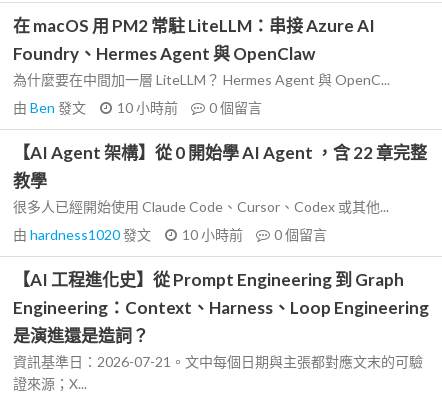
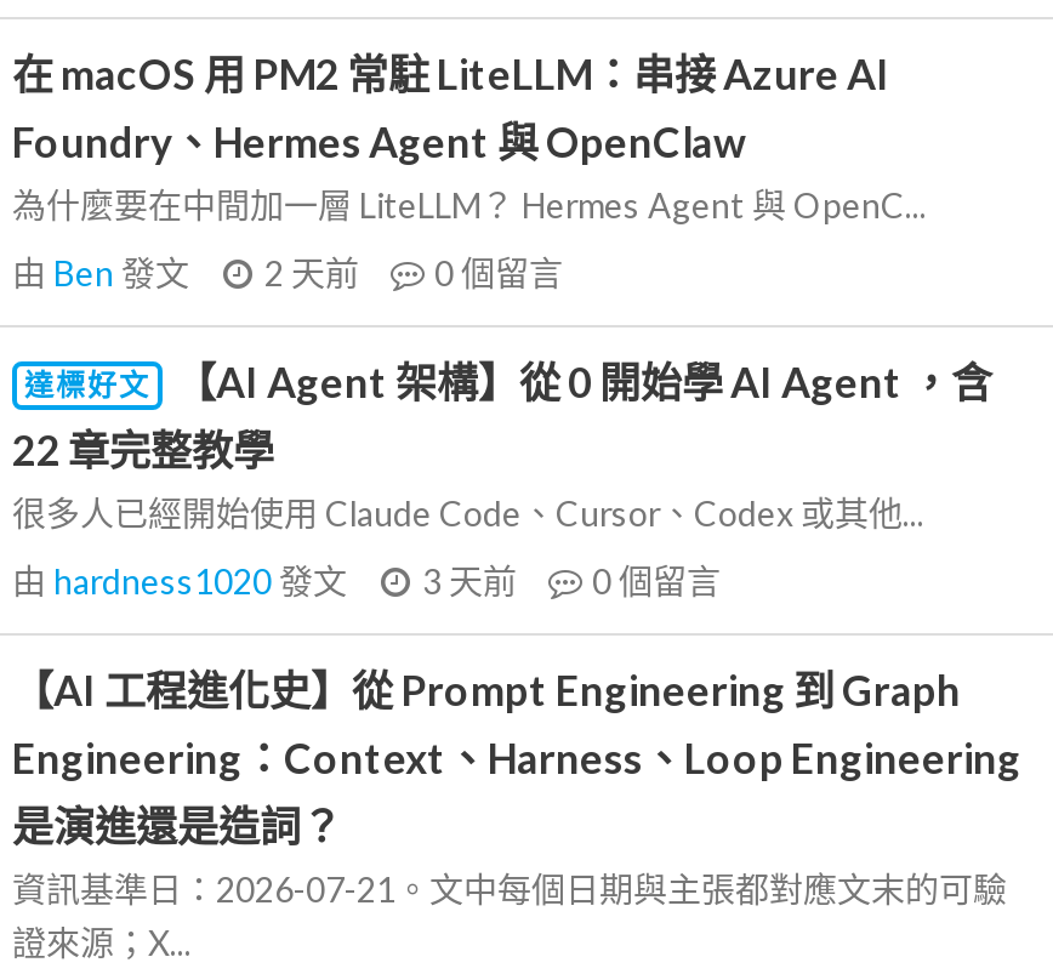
[13,99,262,116] 由Ben發文 10 小時前 0個留言 -> [12,252,563,294] 由Ben發文 2 天前 0個留言
[13,142,427,191] 【AI Agent 架構】從 0 開始學 AI Agent ，含 22 章完整 | 教學 -> [12,357,992,475] 達標好文 | 【AI Agent 架構】從 0 開始學 AI Agent ，含 | 22 章完整教學
[13,226,327,243] 由hardness1020發文 10 小時前 0個留言 -> [12,560,721,602] 由hardness1020發文 3 天前 0個留言

